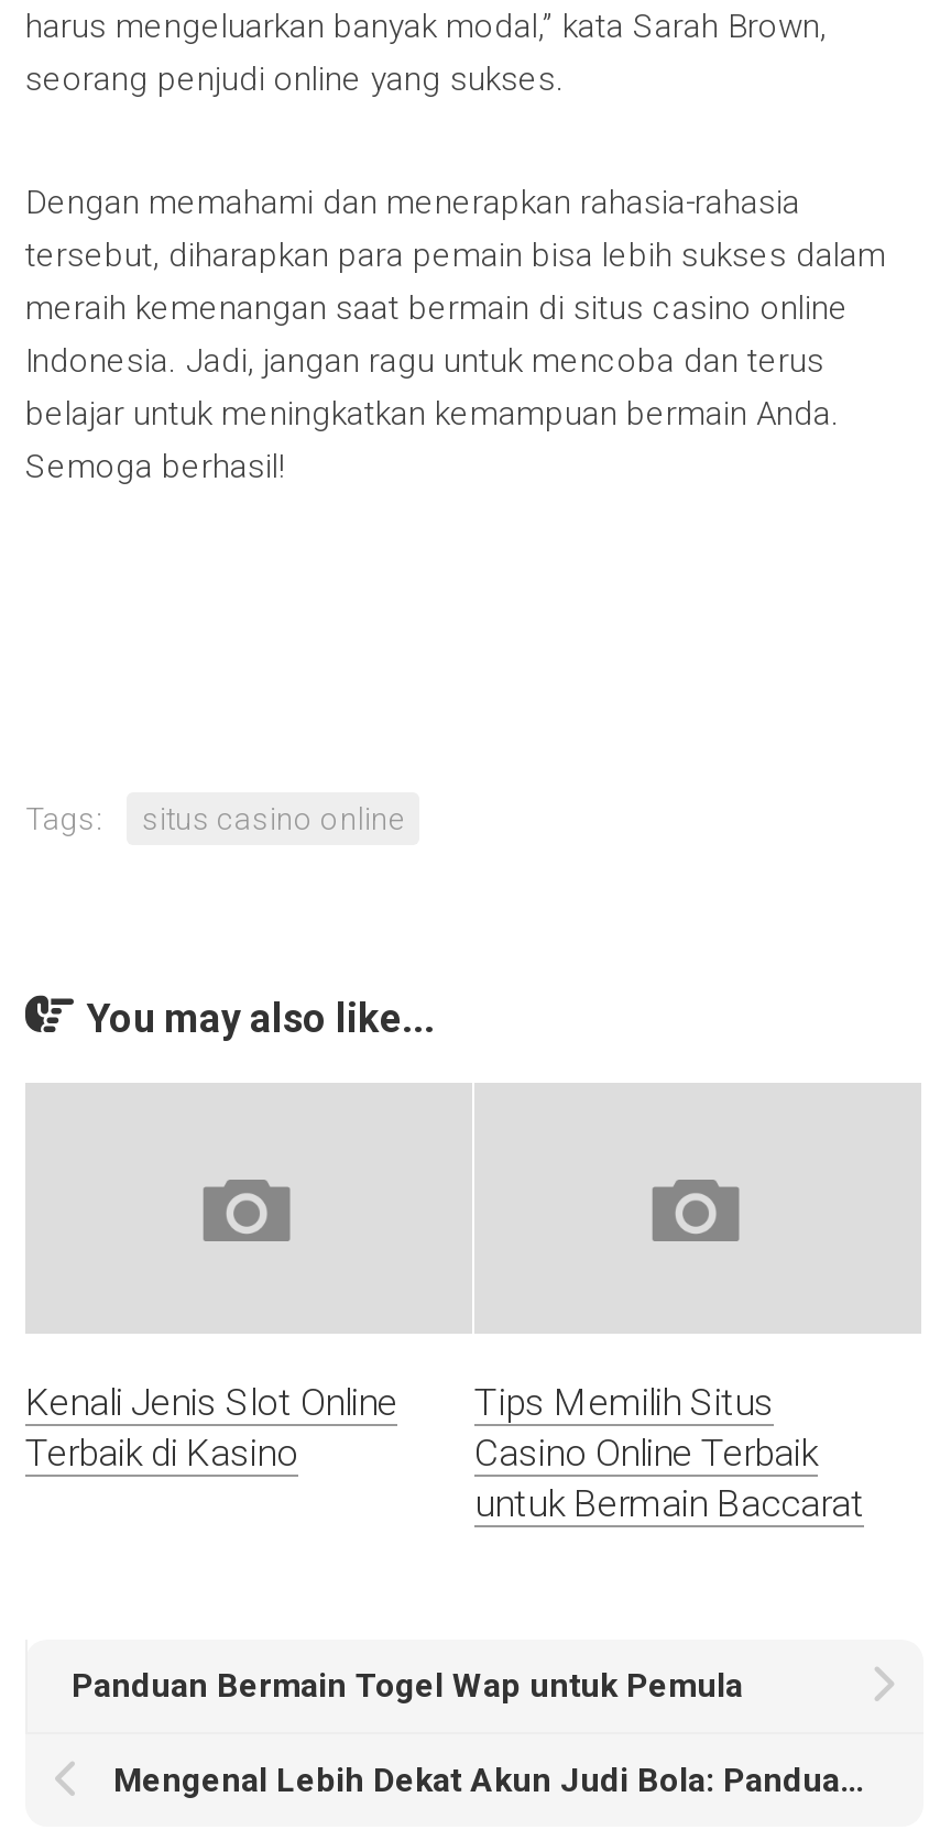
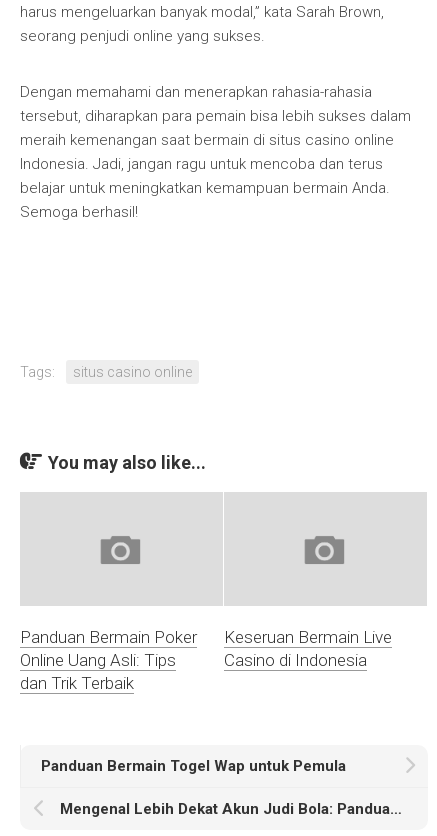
[25,1381,397,1475] Kenali Jenis Slot Online | Terbaik di Kasino -> [20,627,197,693] Panduan Bermain Poker | Online Uang Asli: Tips | dan Trik Terbaik
[474,1381,864,1526] Tips Memilih Situs | Casino Online Terbaik | untuk Bermain Baccarat -> [224,627,392,670] Keseruan Bermain Live | Casino di Indonesia

